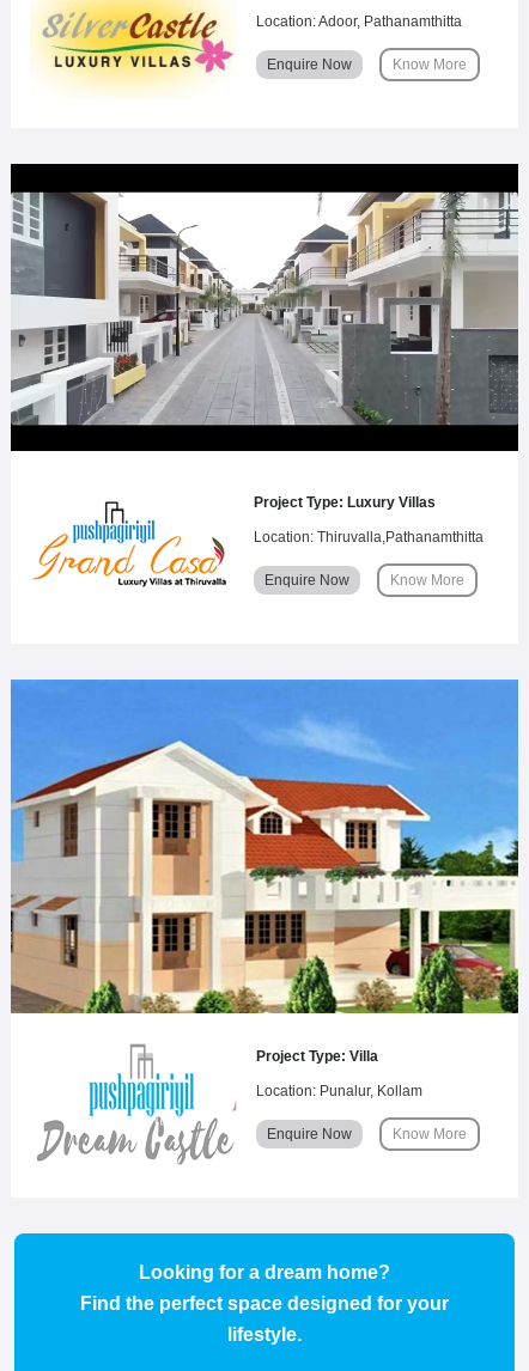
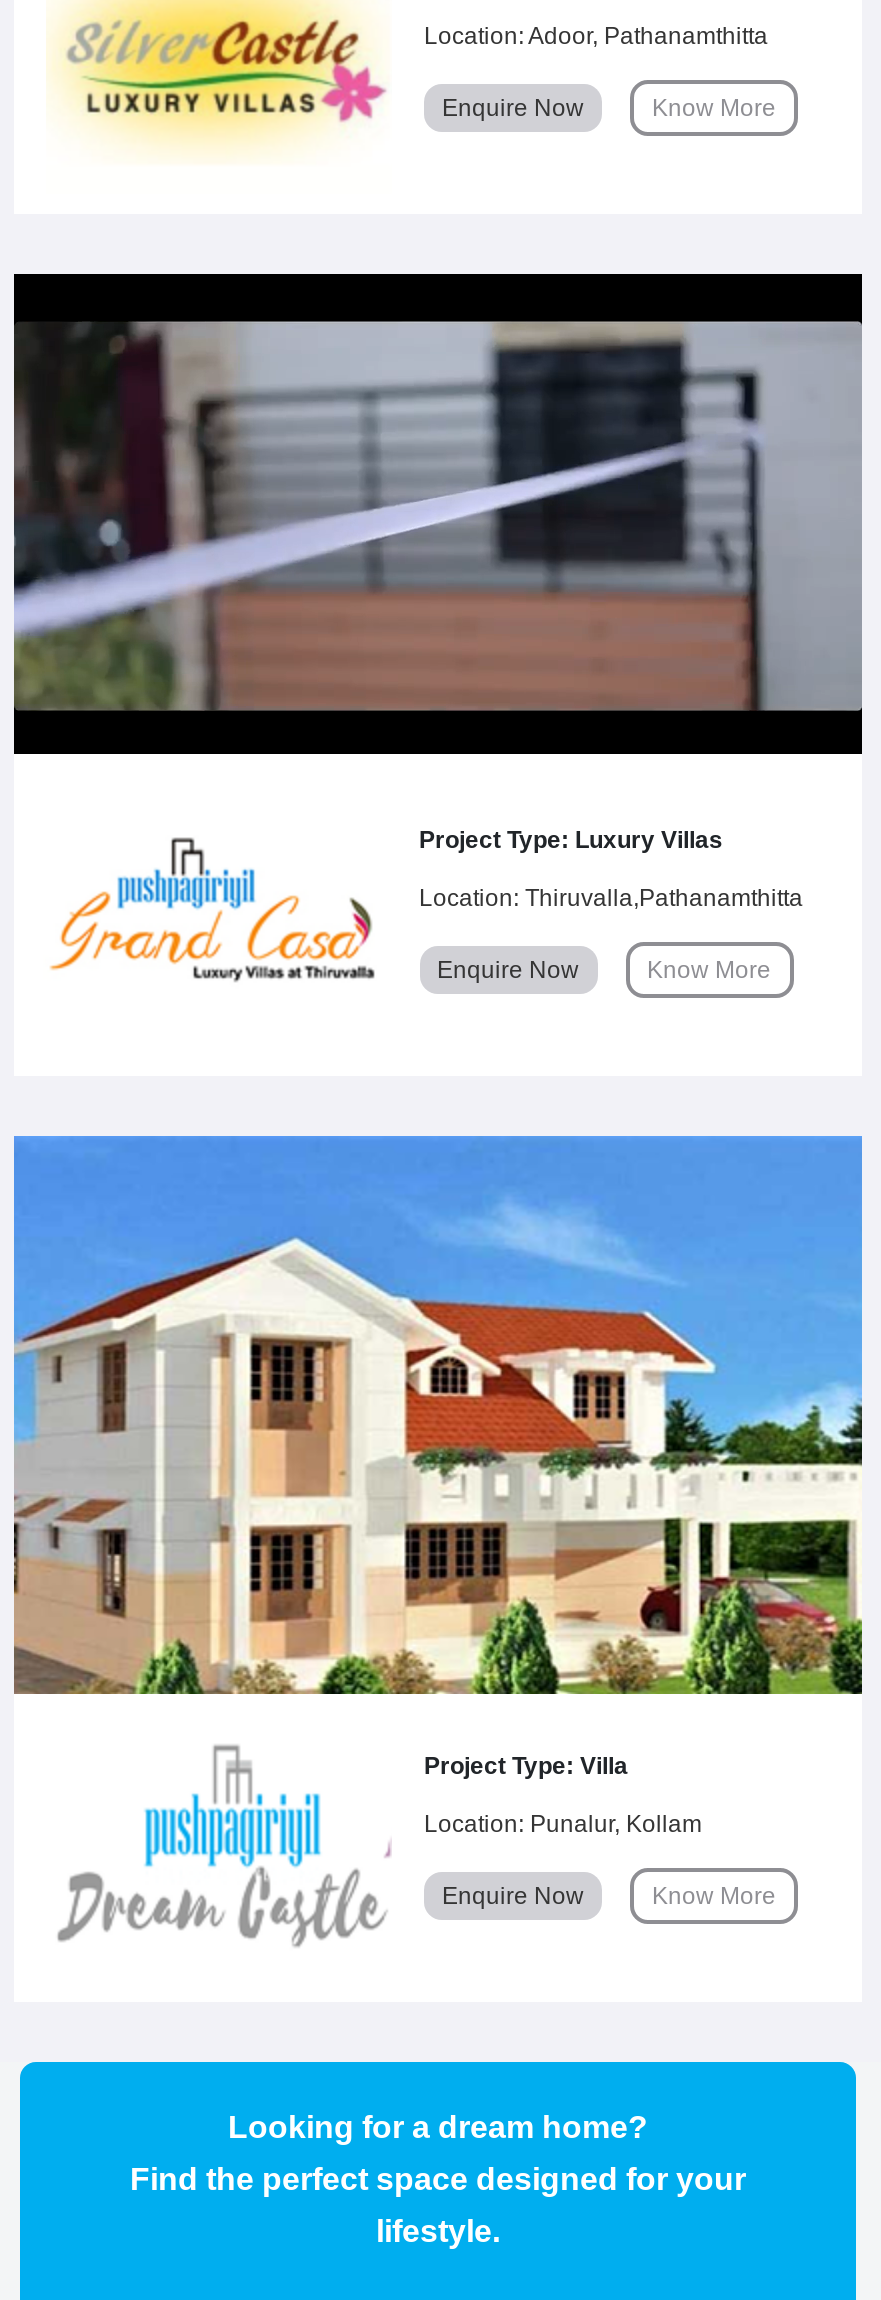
[11,191,518,426] [image] -> [12,320,862,712] [image]

